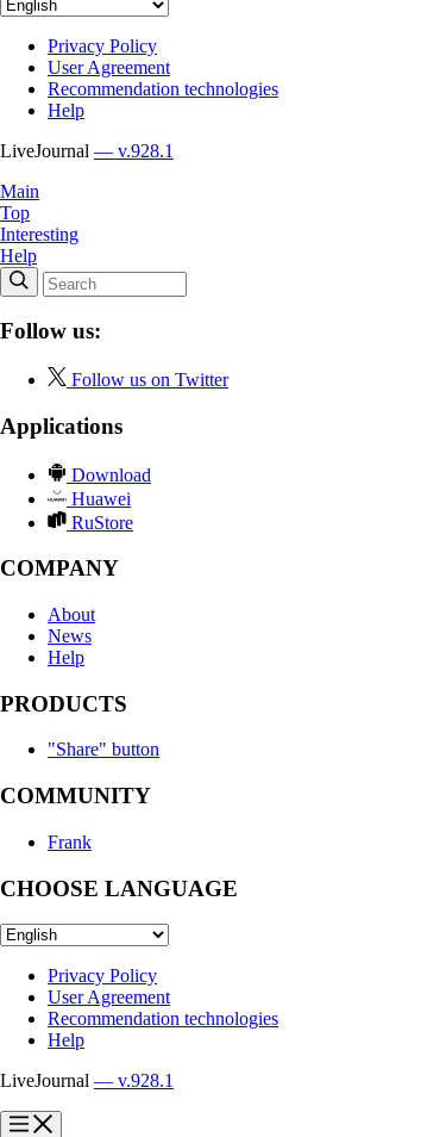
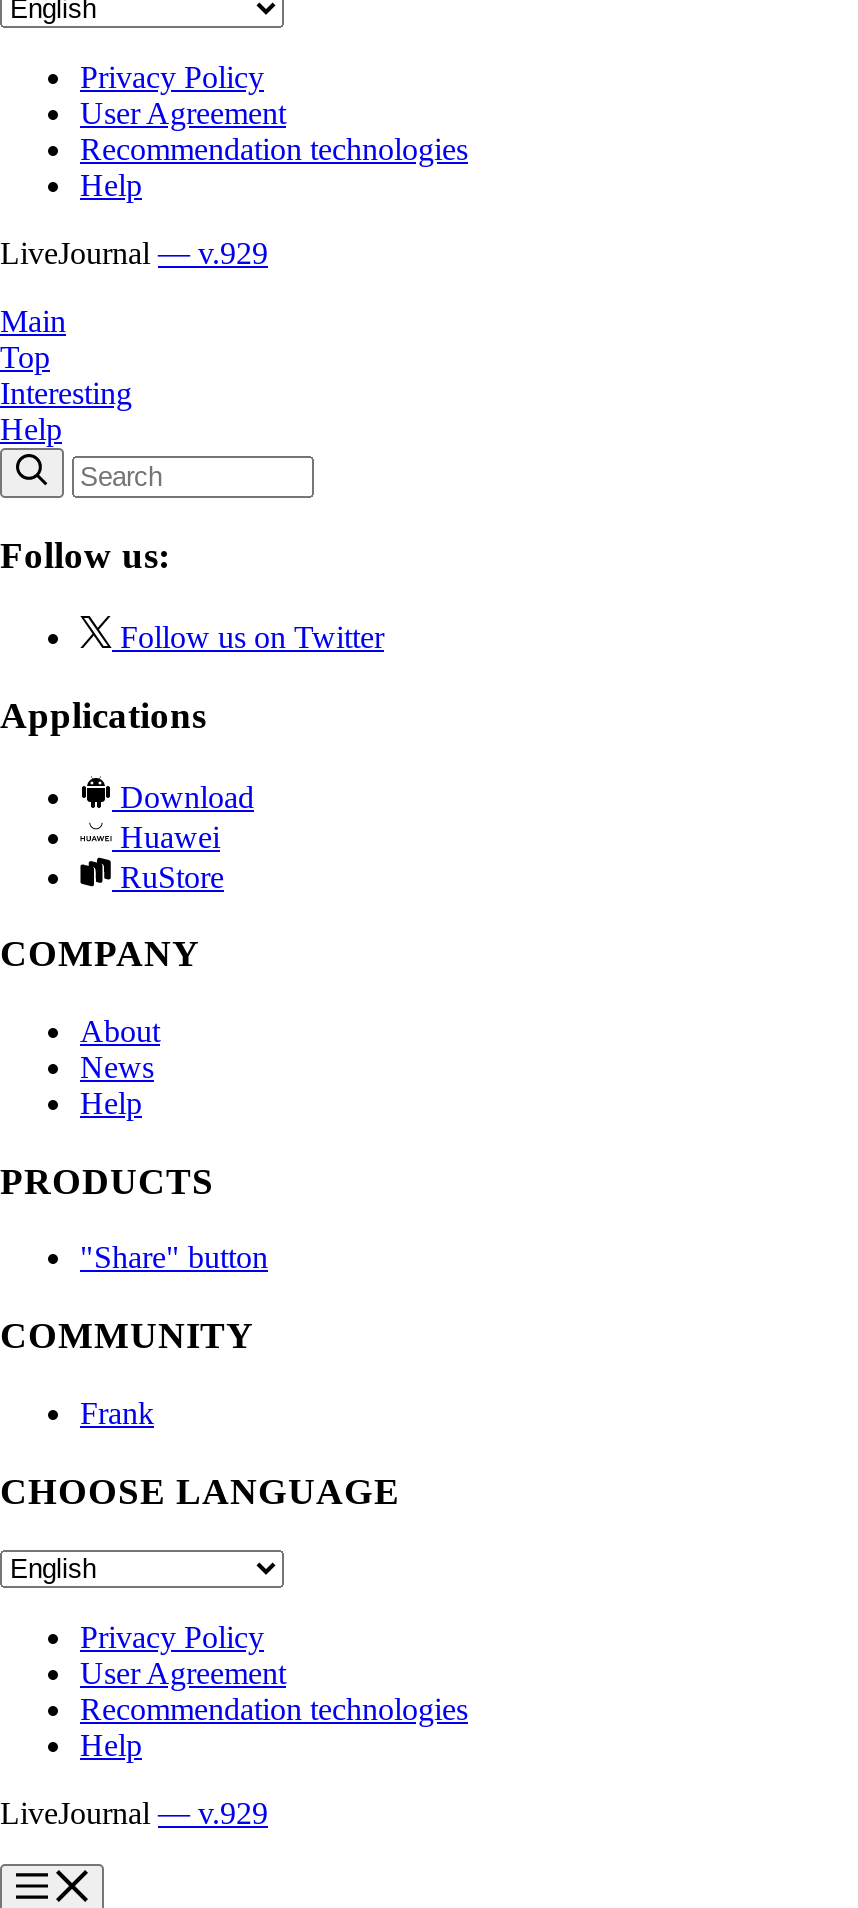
[0,140,174,160] LiveJournal — v.928.1 -> [0,235,268,269] LiveJournal — v.929
[0,1070,174,1091] LiveJournal — v.928.1 -> [0,1796,268,1830] LiveJournal — v.929

